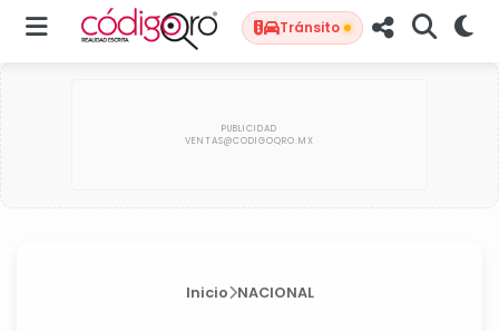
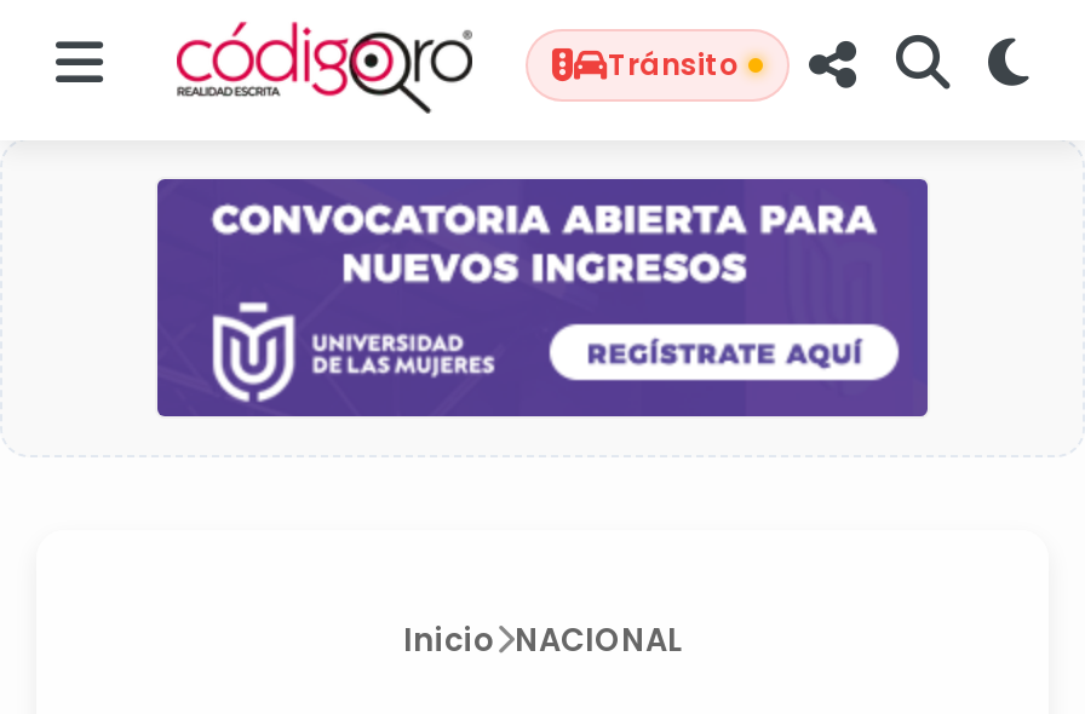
none -> [155,177,930,419] [image]

